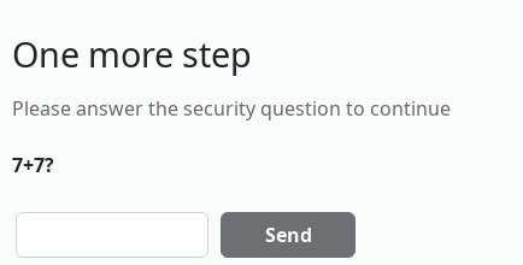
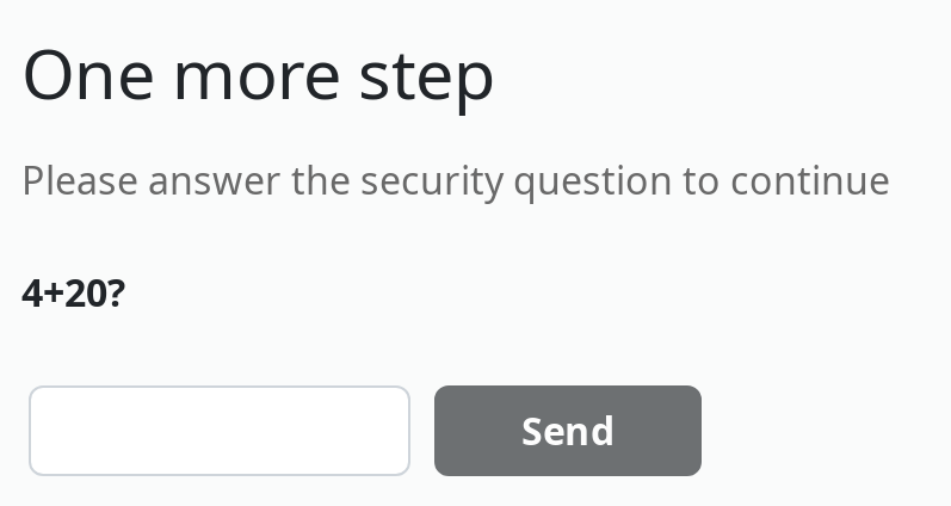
[12,152,54,178] 7+7? -> [21,266,126,319] 4+20?

